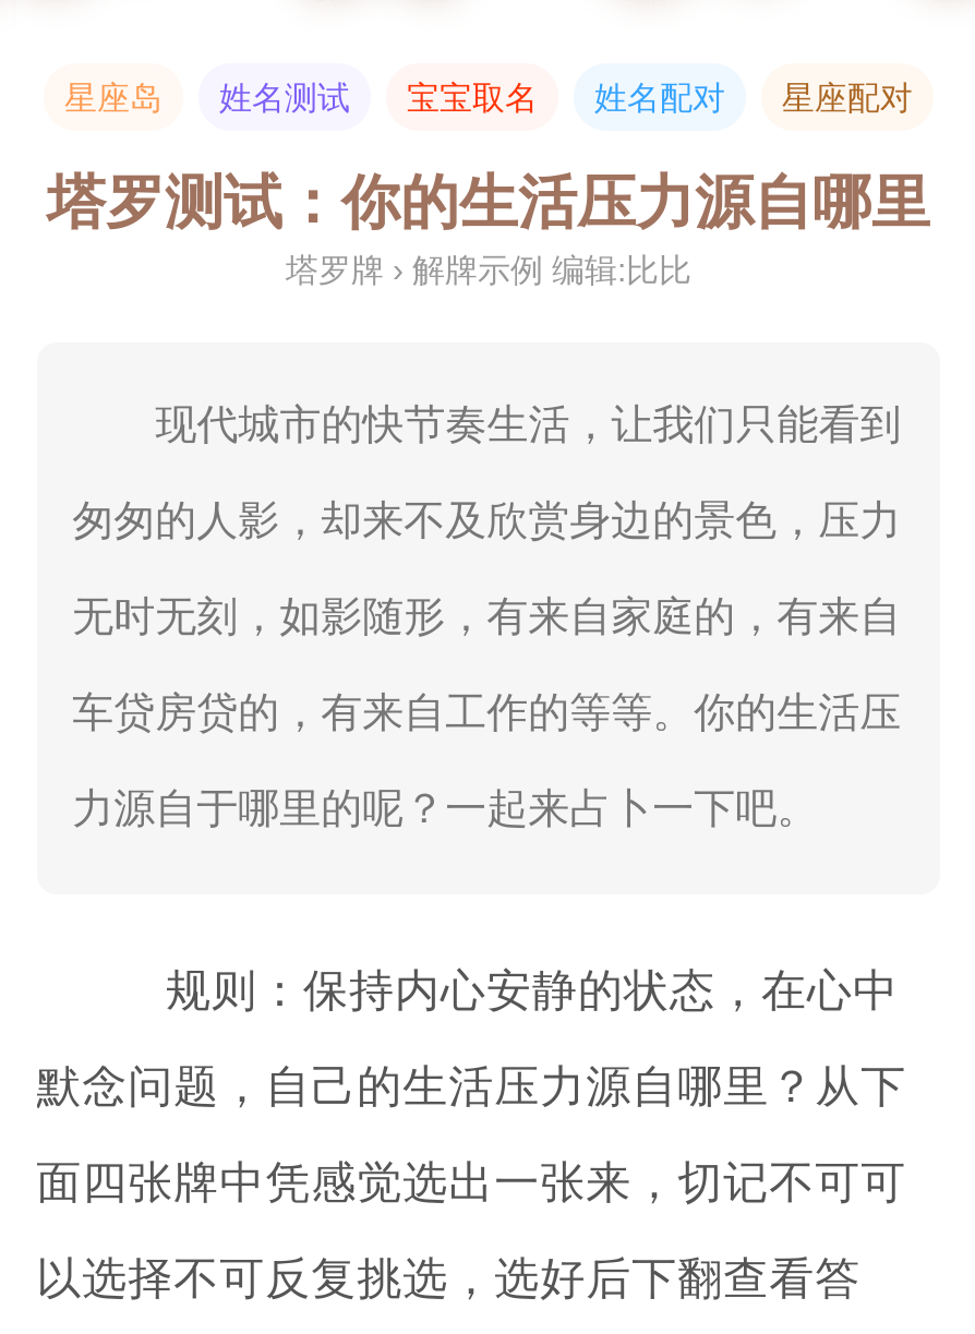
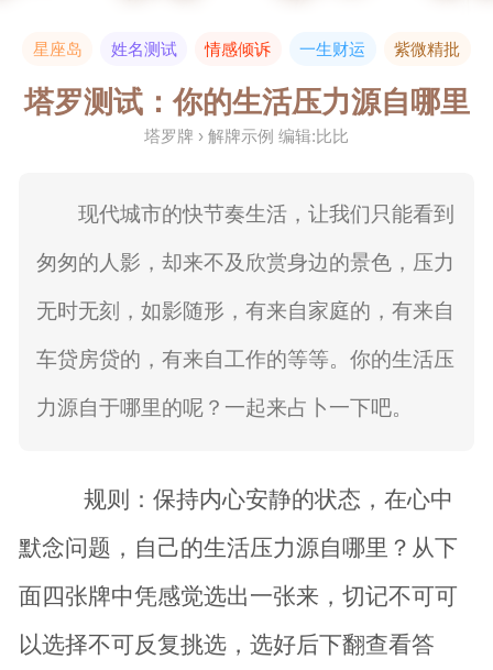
[407,79,913,116] 宝宝取名 | 姓名配对 | 星座配对 -> [205,40,460,59] 情感倾诉 | 一生财运 | 紫微精批

